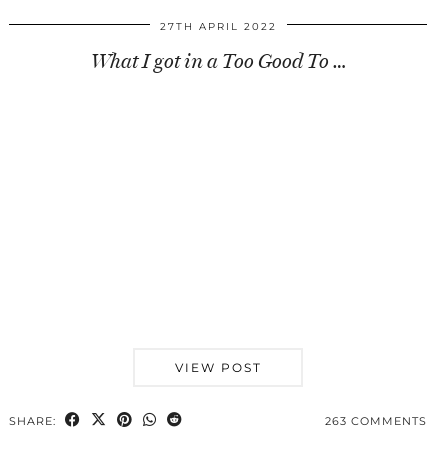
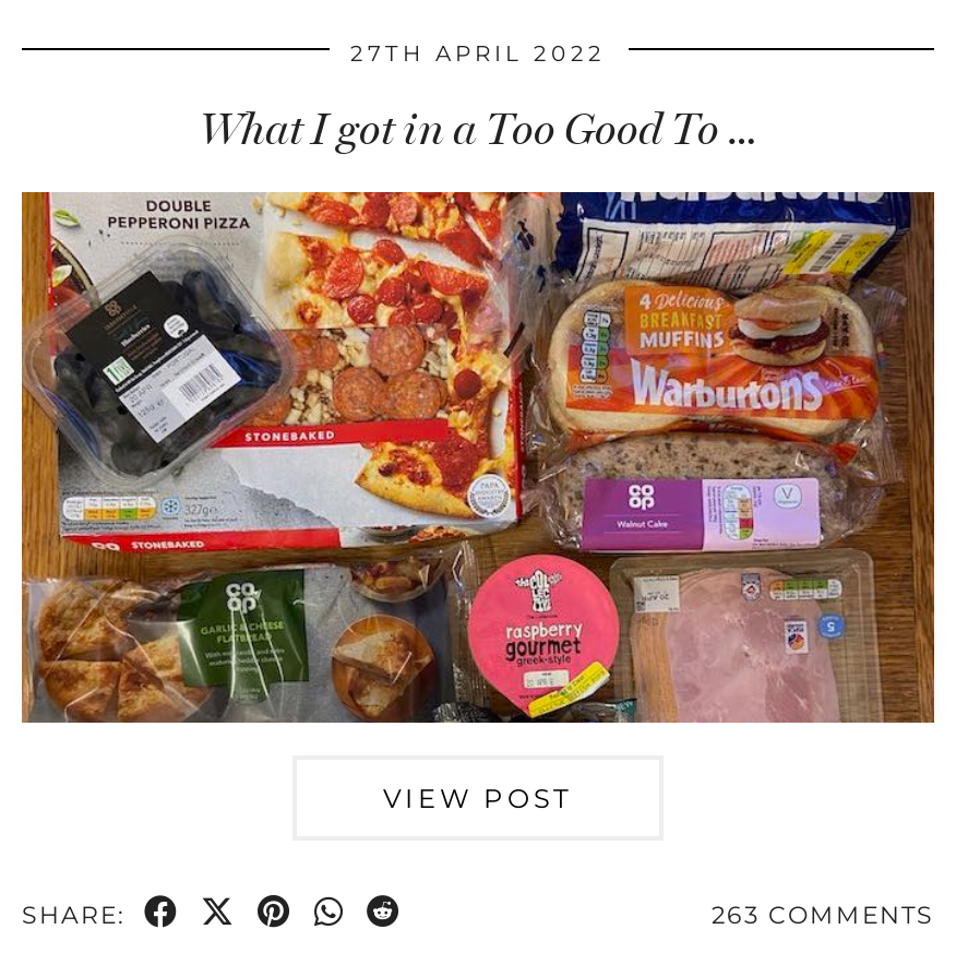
none -> [20,190,936,725] [image]

